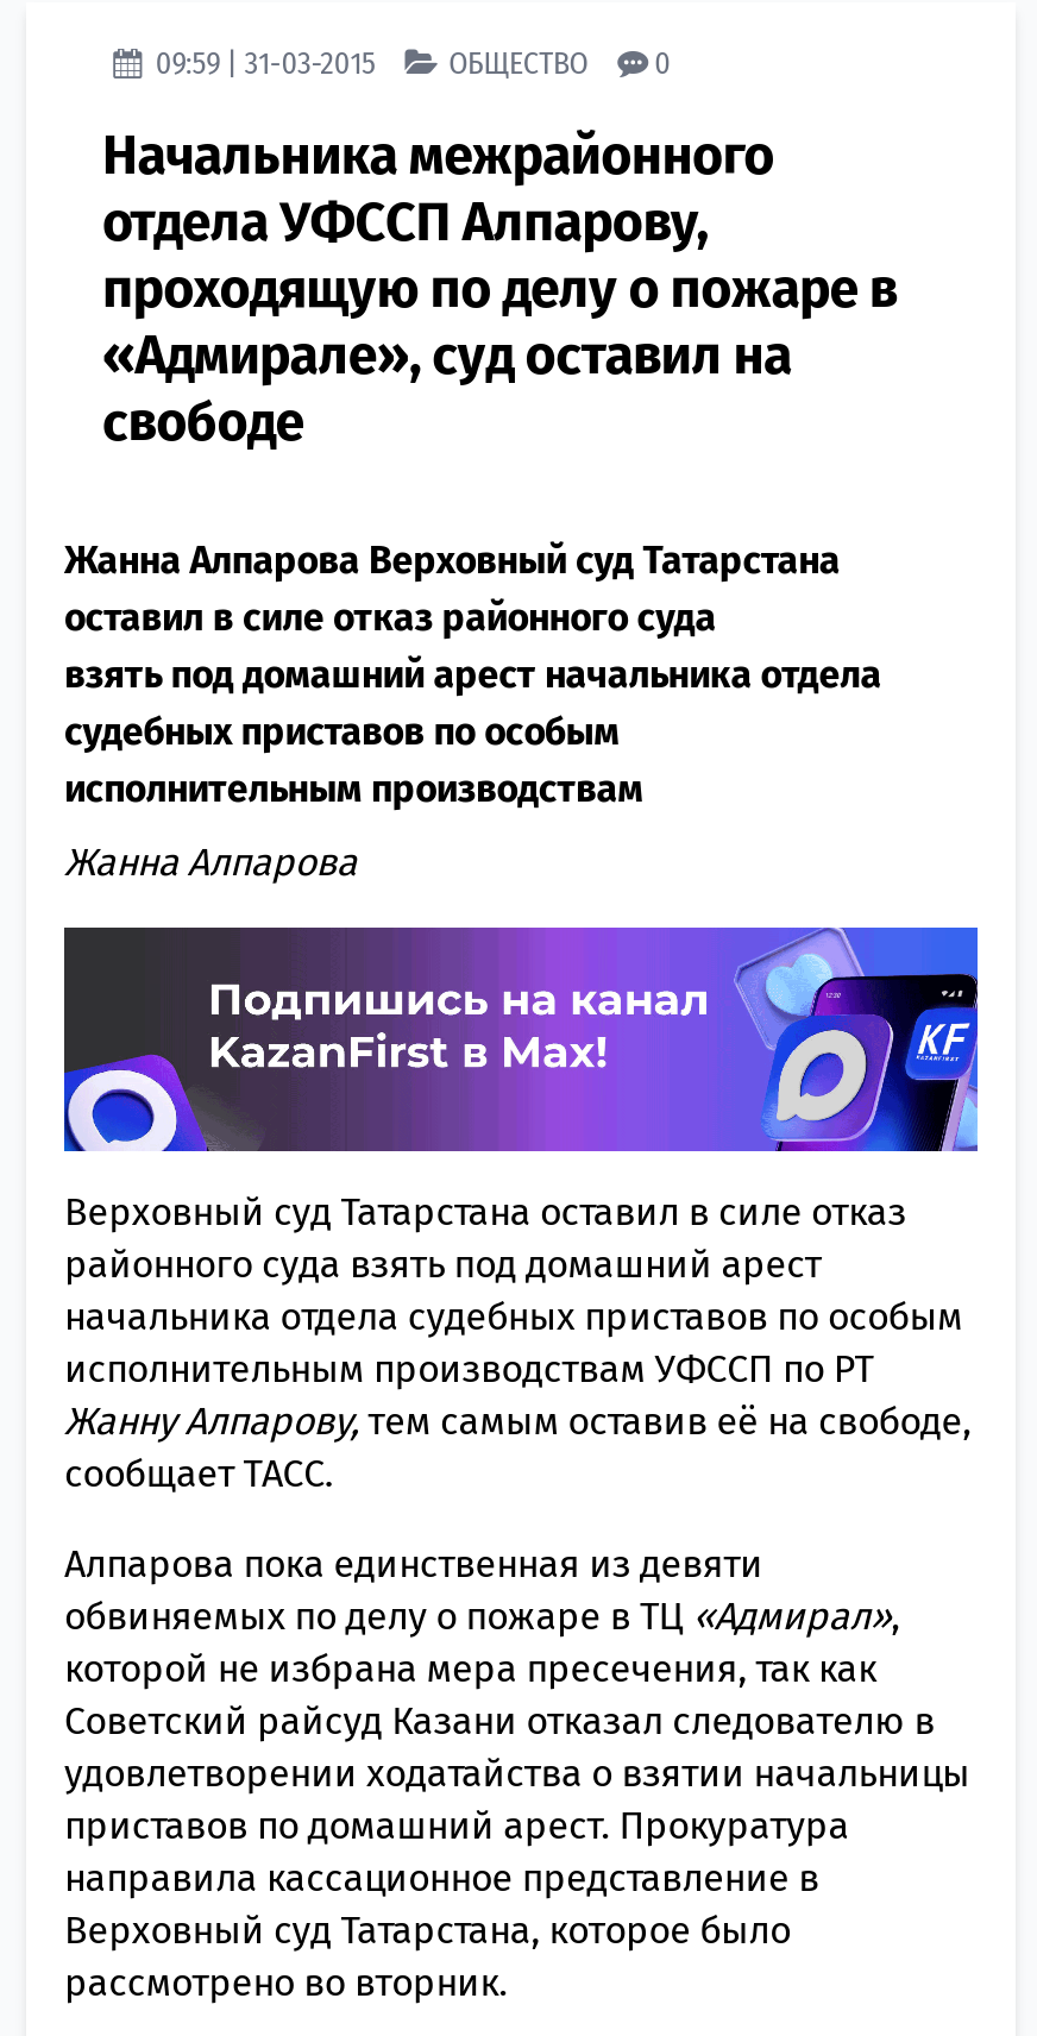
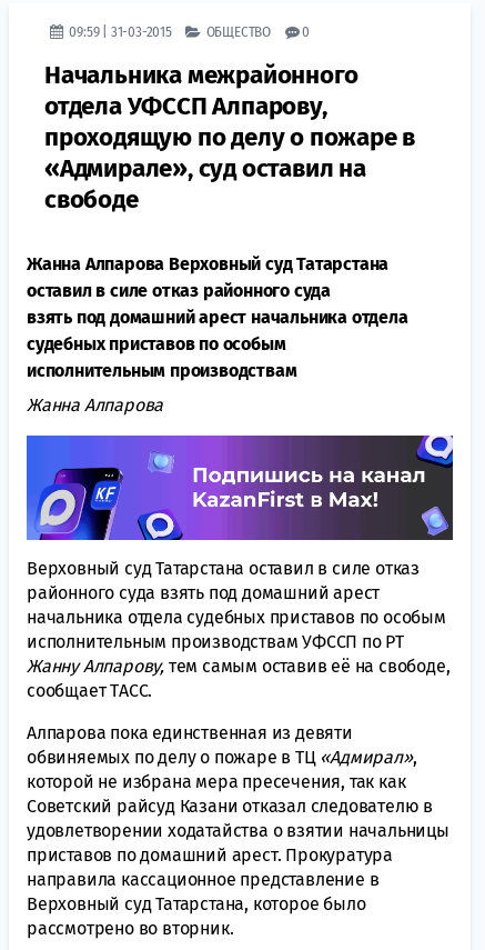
[62,925,980,1154] [image] -> [26,434,454,541] [image]

